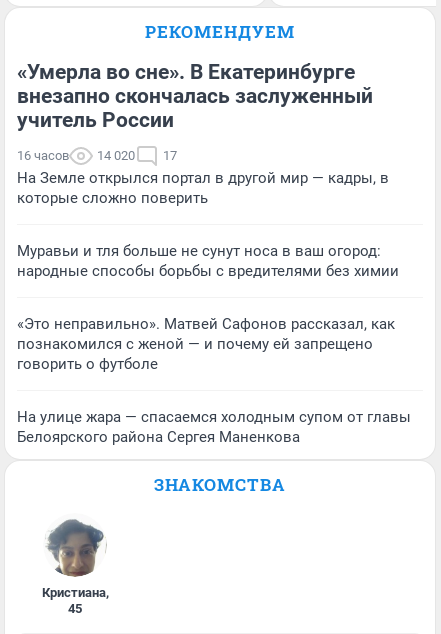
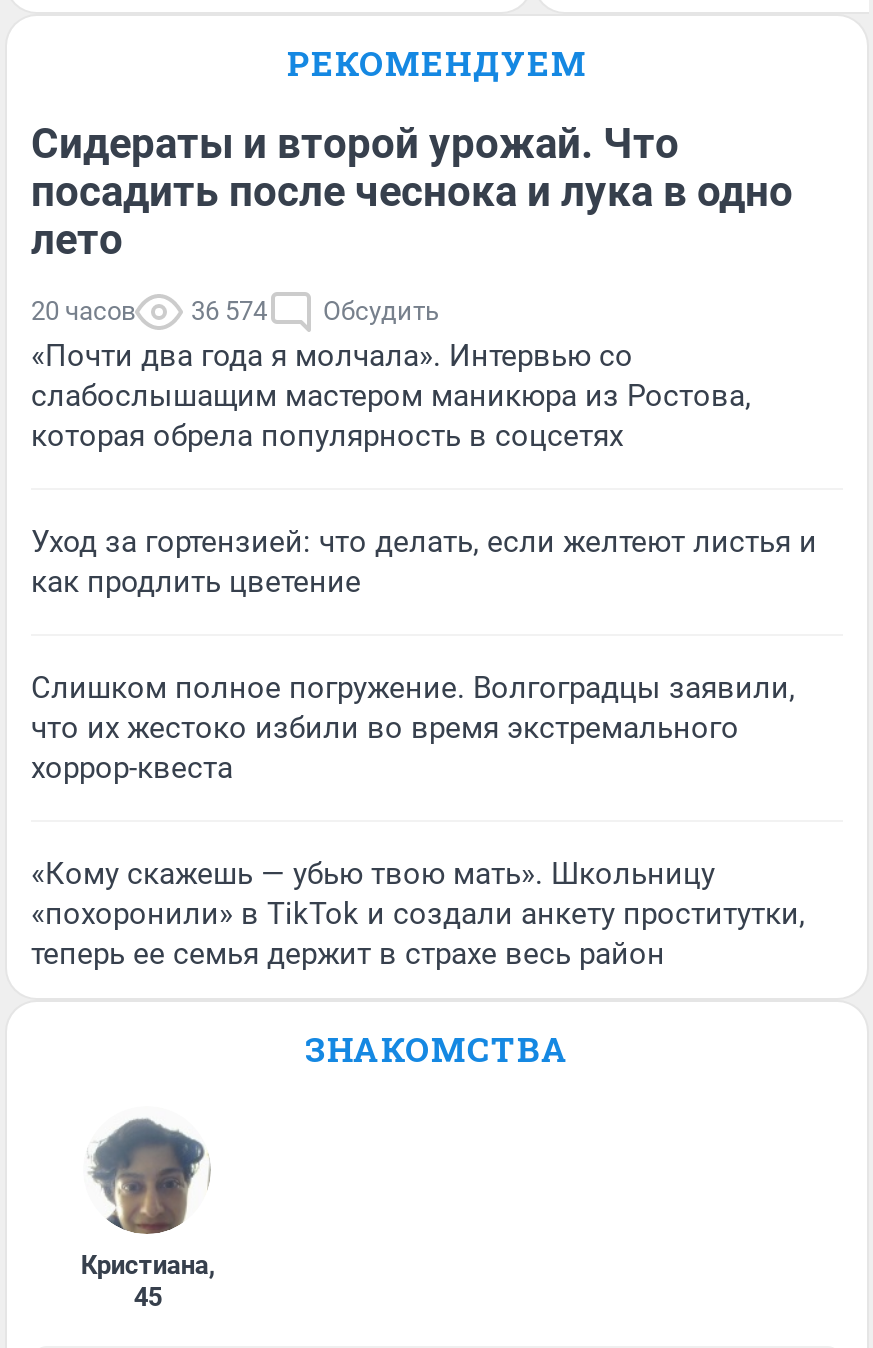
[17,60,373,132] «Умерла во сне». В Екатеринбурге | внезапно скончалась заслуженный | учитель России -> [31,120,793,264] Сидераты и второй урожай. Что | посадить после чеснока и лука в одно | лето
[17,148,389,207] 16 часов | 14 020 | 17 | На Земле открылся портал в другой мир — кадры, в | которые сложно поверить -> [31,296,751,454] 20 часов | 36 574 | Обсудить | «Почти два года я молчала». Интервью со | слабослышащим мастером маникюра из Ростова, | которая обрела популярность в соцсетях
[17,242,399,280] Муравьи и тля больше не сунут носа в ваш огород: | народные способы борьбы с вредителями без химии -> [31,524,817,600] Уход за гортензией: что делать, если желтеют листья и | как продлить цветение
[17,315,395,373] «Это неправильно». Матвей Сафонов рассказал, как | познакомился с женой — и почему ей запрещено | говорить о футболе -> [31,670,795,786] Слишком полное погружение. Волгоградцы заявили, | что их жестоко избили во время экстремального | хоррор-квеста
[17,408,411,446] На улице жара — спасаемся холодным супом от главы | Белоярского района Сергея Маненкова -> [31,856,805,972] «Кому скажешь — убью твою мать». Школьницу | «похоронили» в TikTok и создали анкету проститутки, | теперь ее семья держит в страхе весь район

